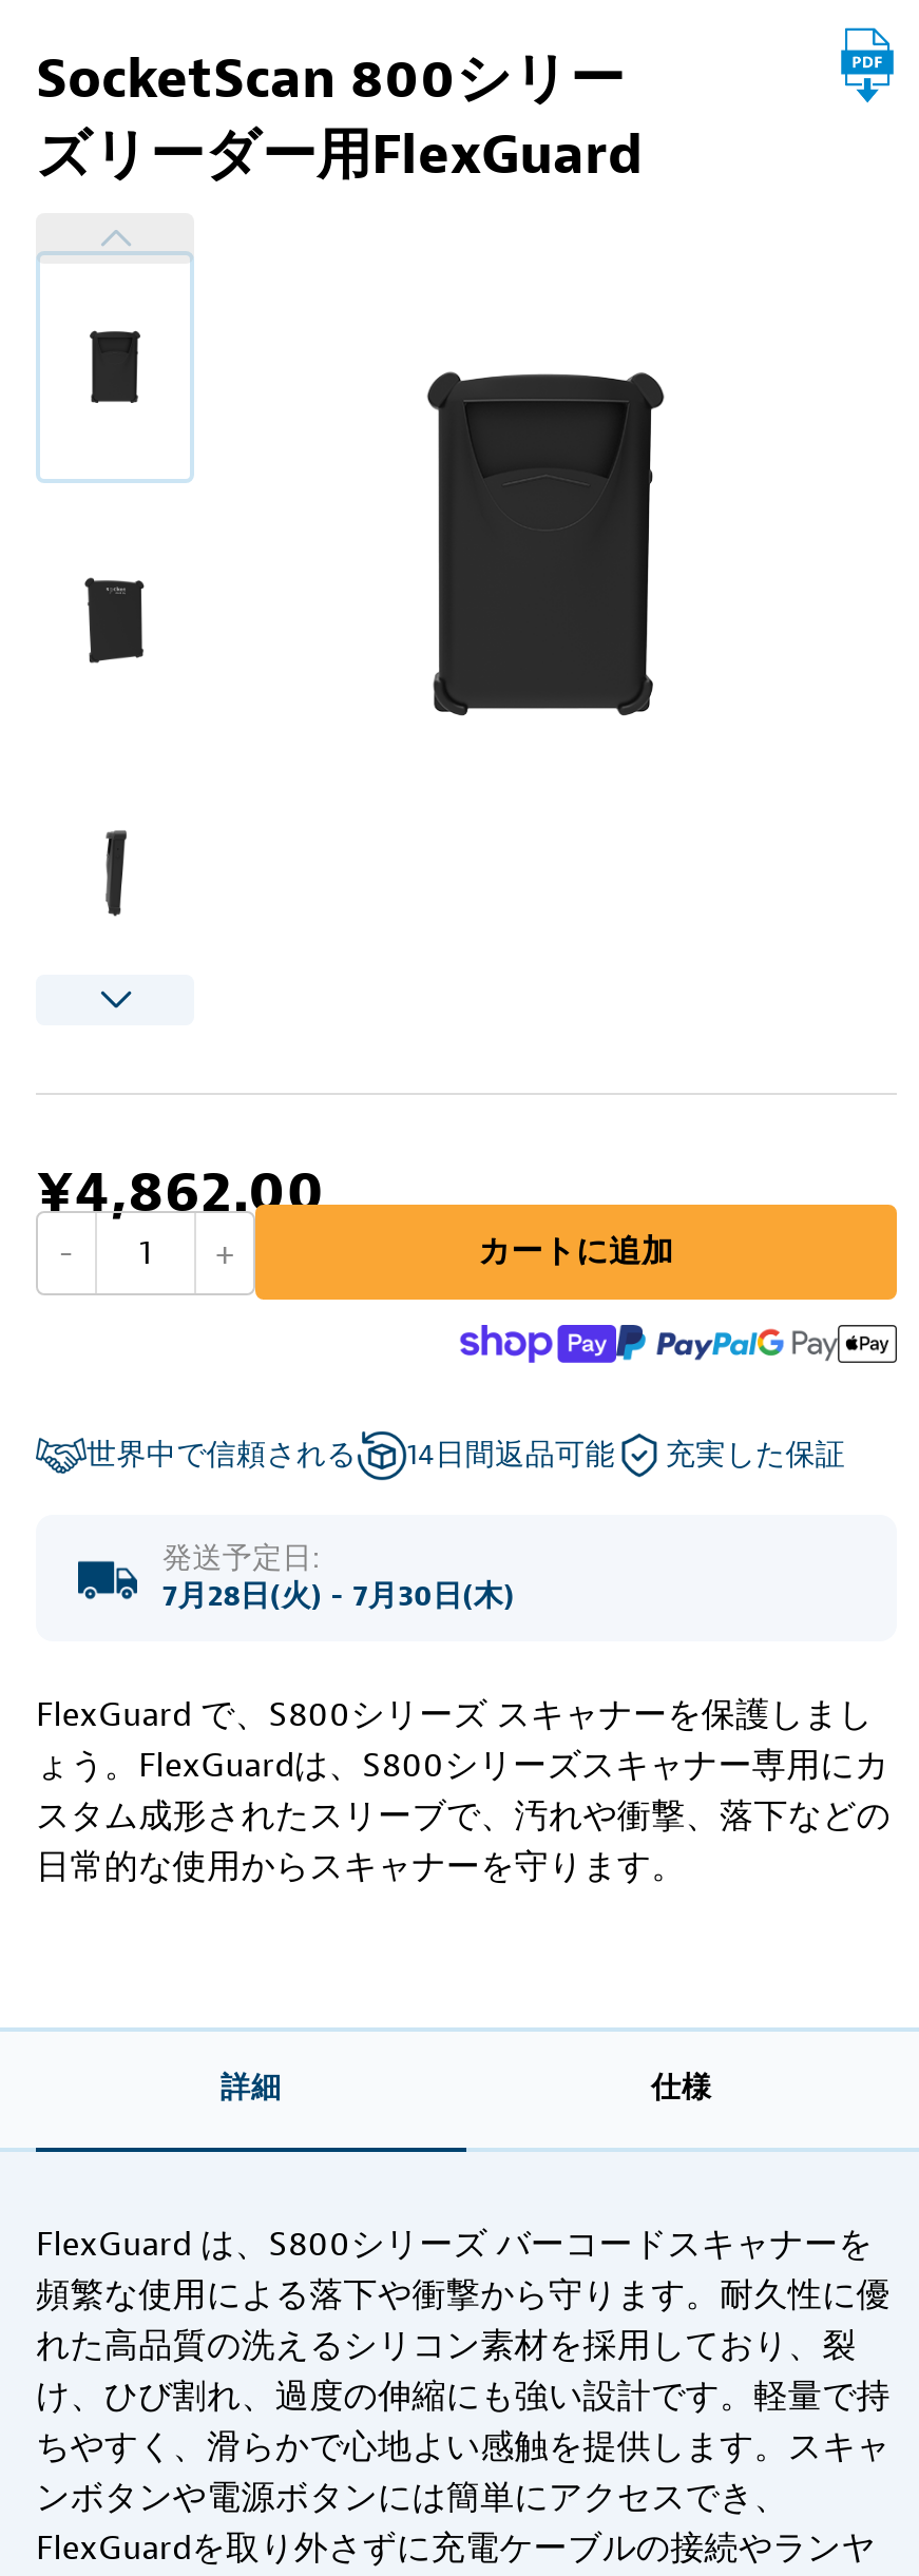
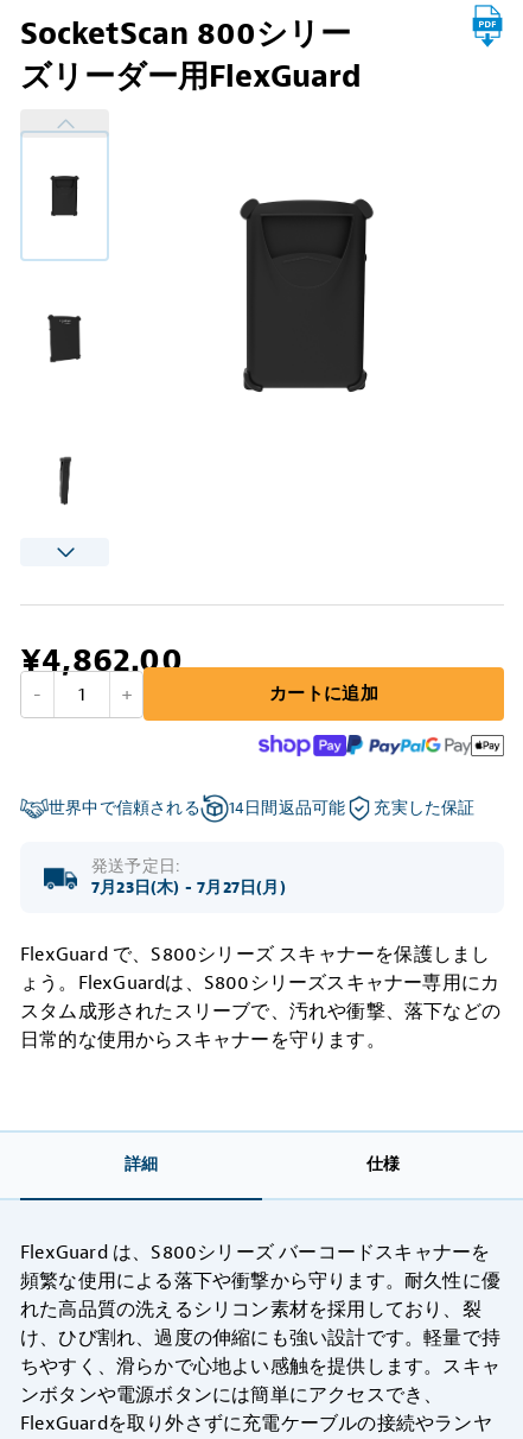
[162,1579,514,1614] 7月28日(火) - 7月30日(木) -> [91,878,286,898] 7月23日(木) - 7月27日(月)

